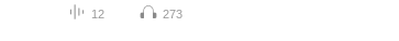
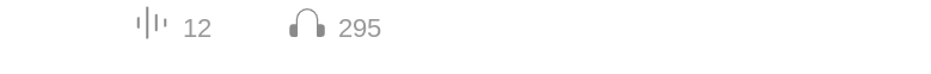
[163,7,182,20] 273 -> [338,13,381,41] 295

